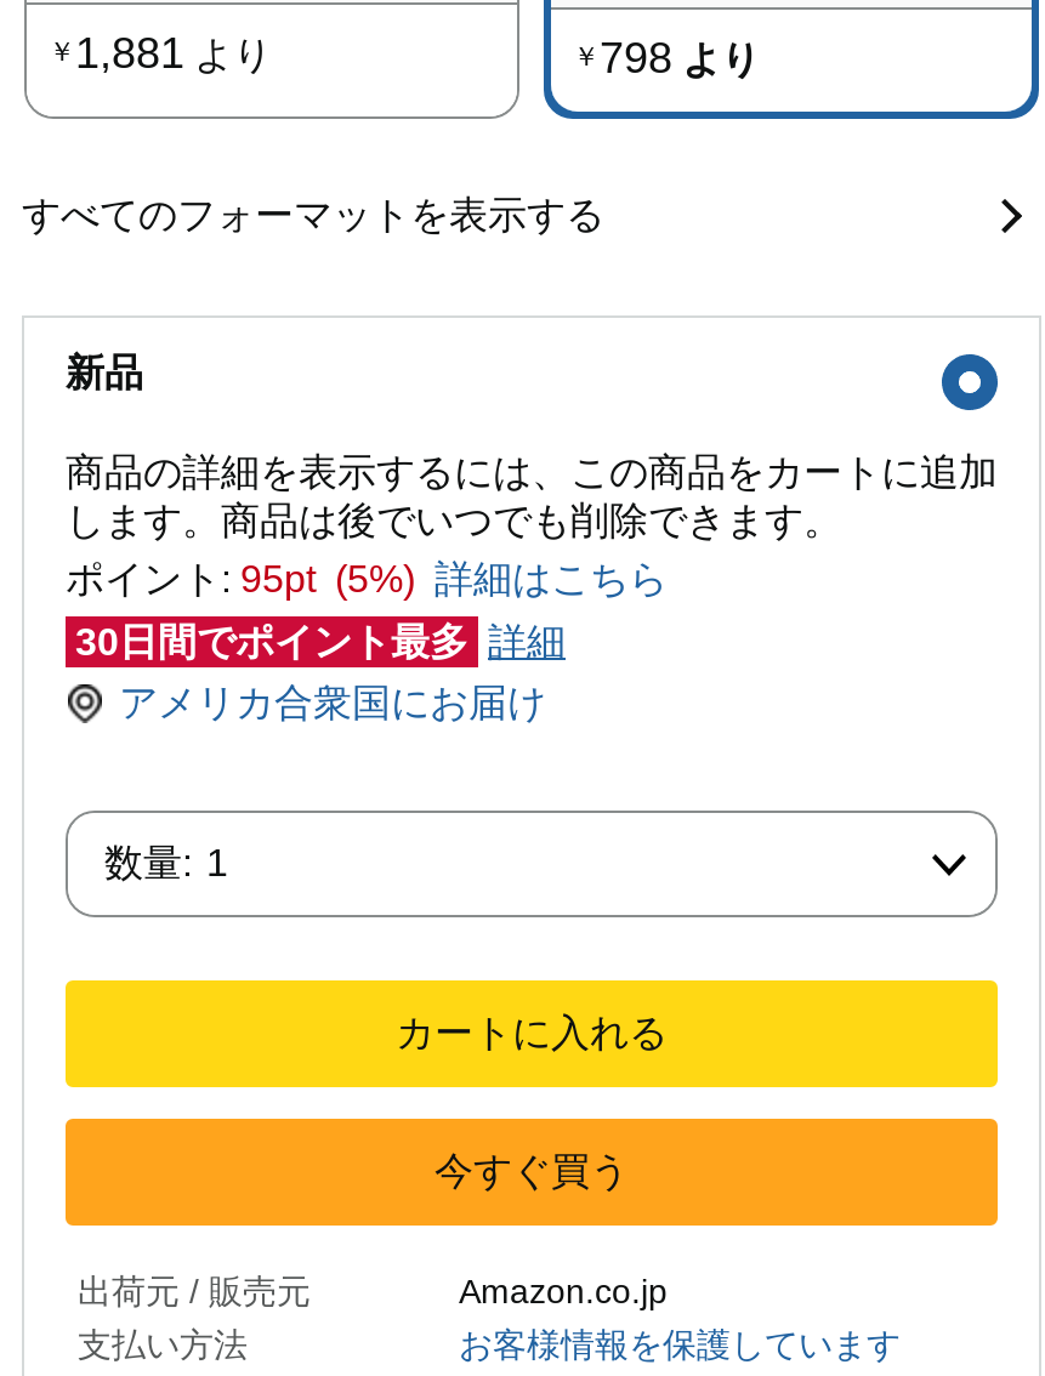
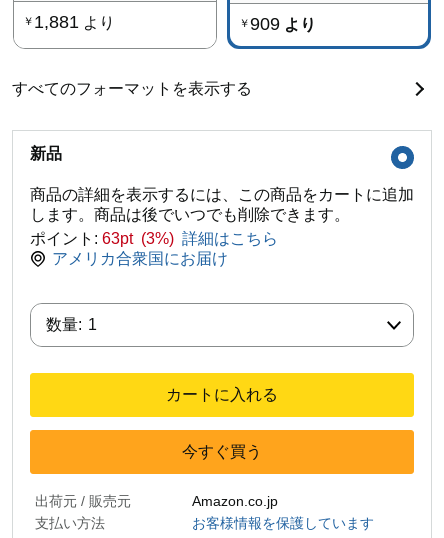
[573,34,760,83] ￥798より -> [239,14,316,34] ￥909より
[66,558,668,663] ポイント: 95pt (5%) 詳細はこちら | 30日間でポイント最多 詳細 -> [30,230,278,247] ポイント: 63pt (3%) 詳細はこちら

